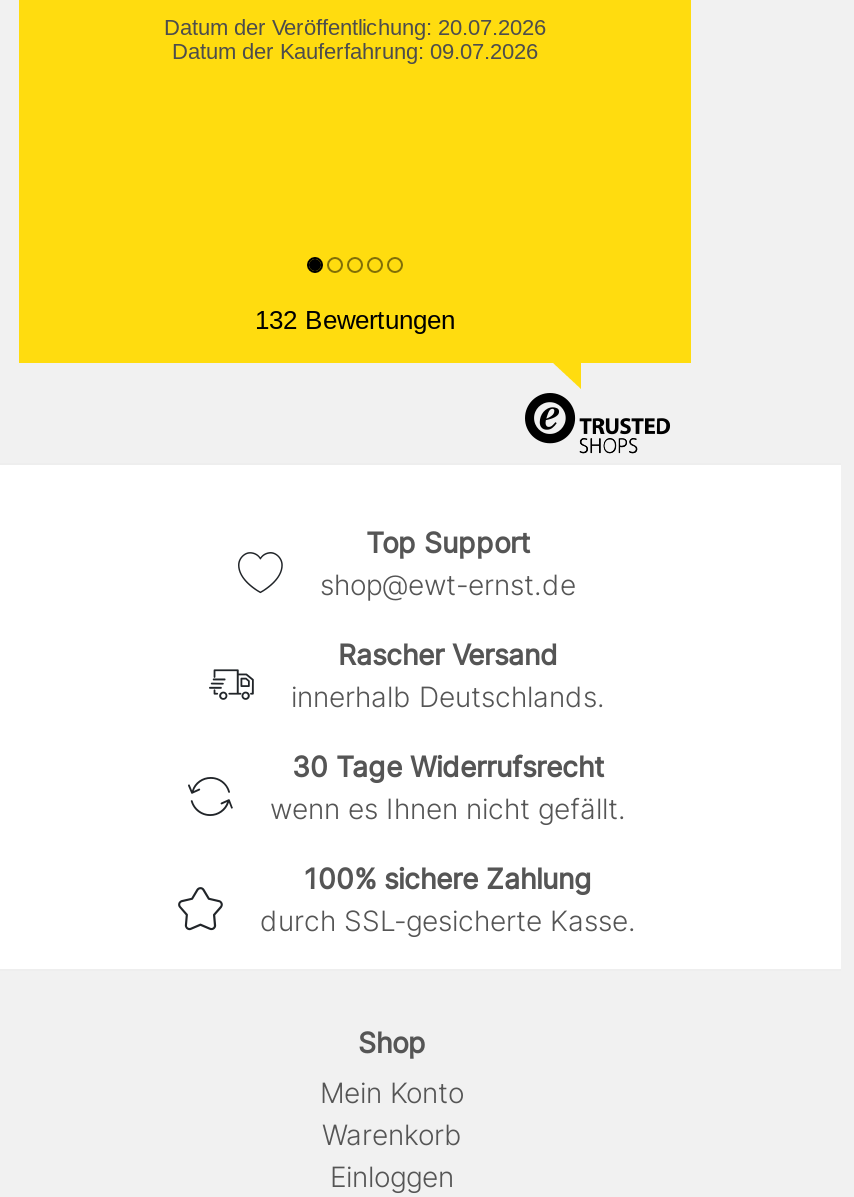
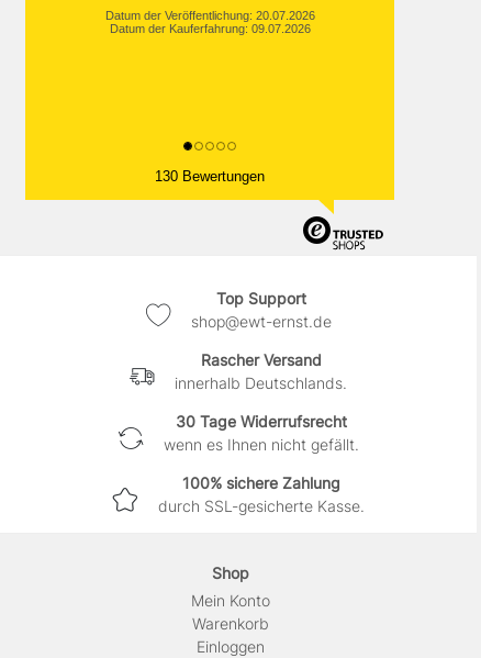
[255,305,455,335] 132 Bewertungen -> [155,168,265,184] 130 Bewertungen

